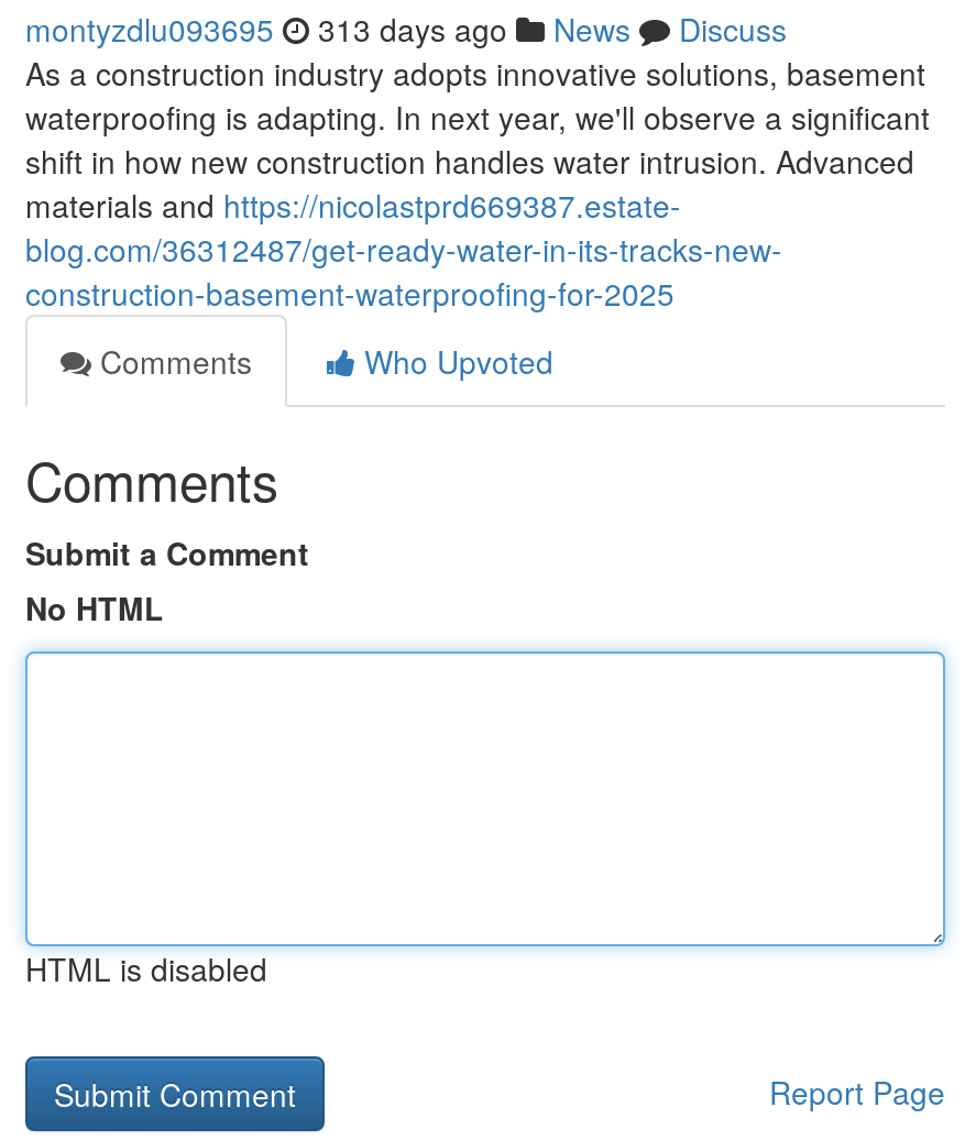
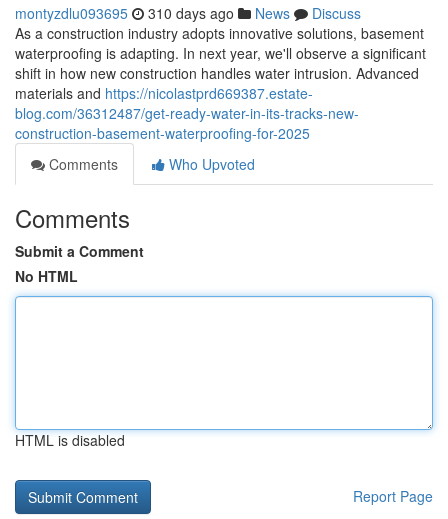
[25,7,787,51] montyzdlu093695 313 days ago News Discuss -> [15,3,361,23] montyzdlu093695 310 days ago News Discuss

